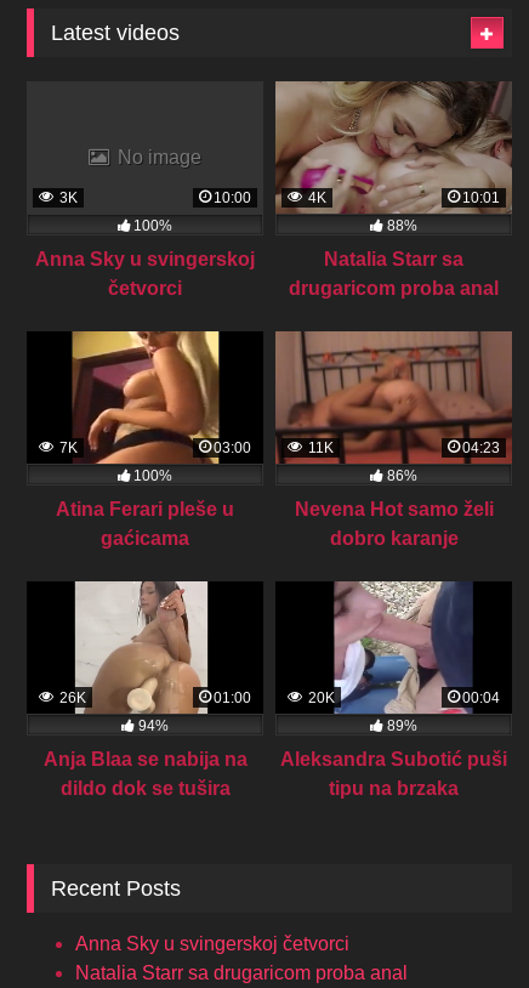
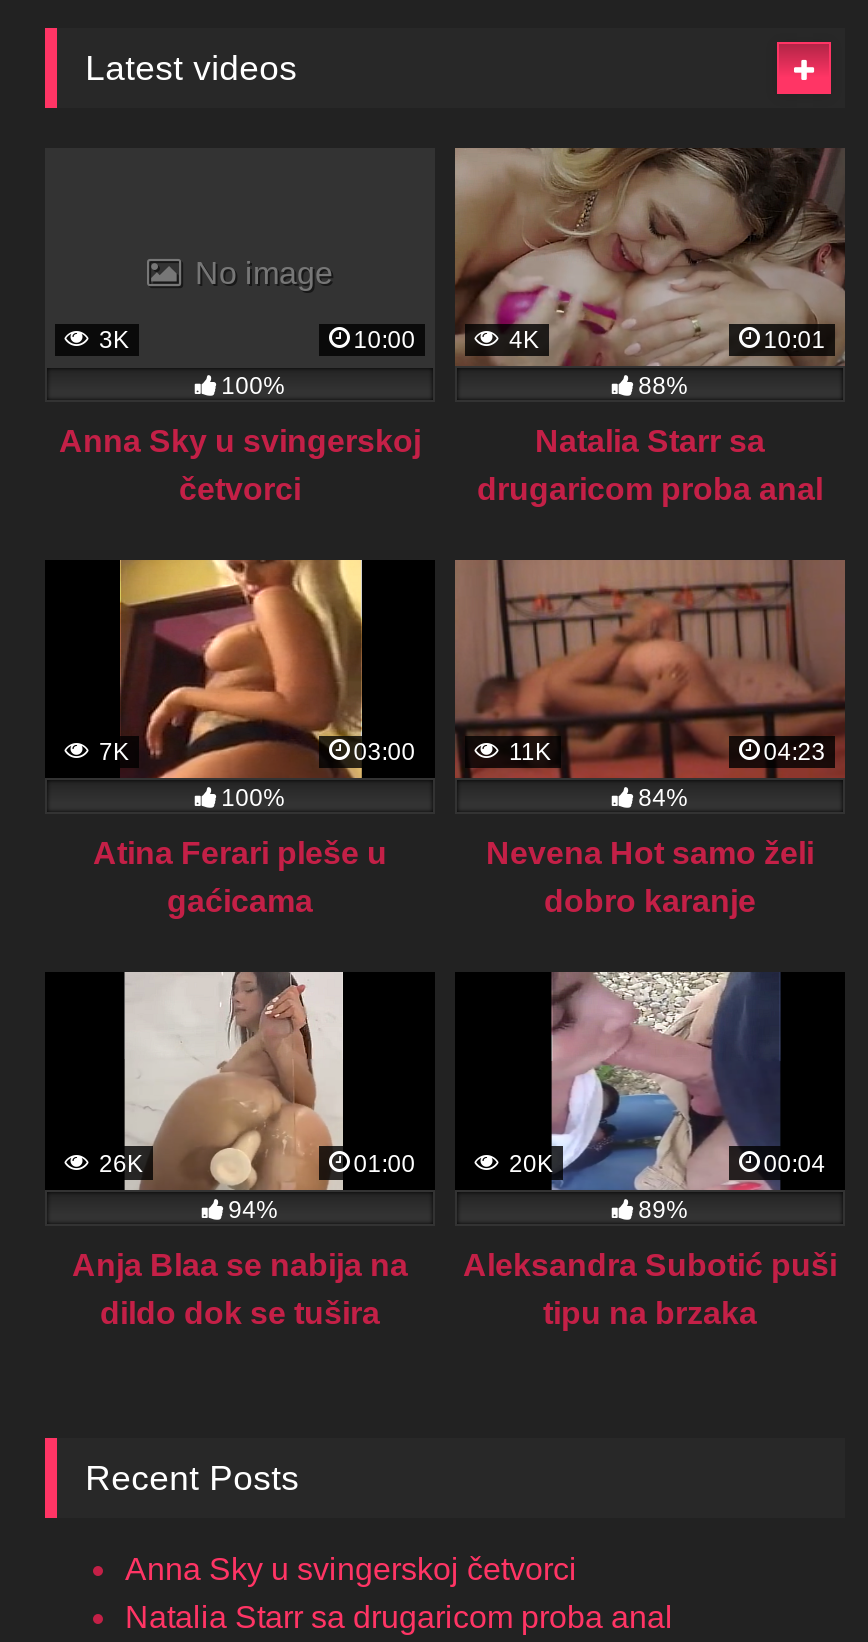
[387,468,417,485] 86% -> [638,785,688,813] 84%

